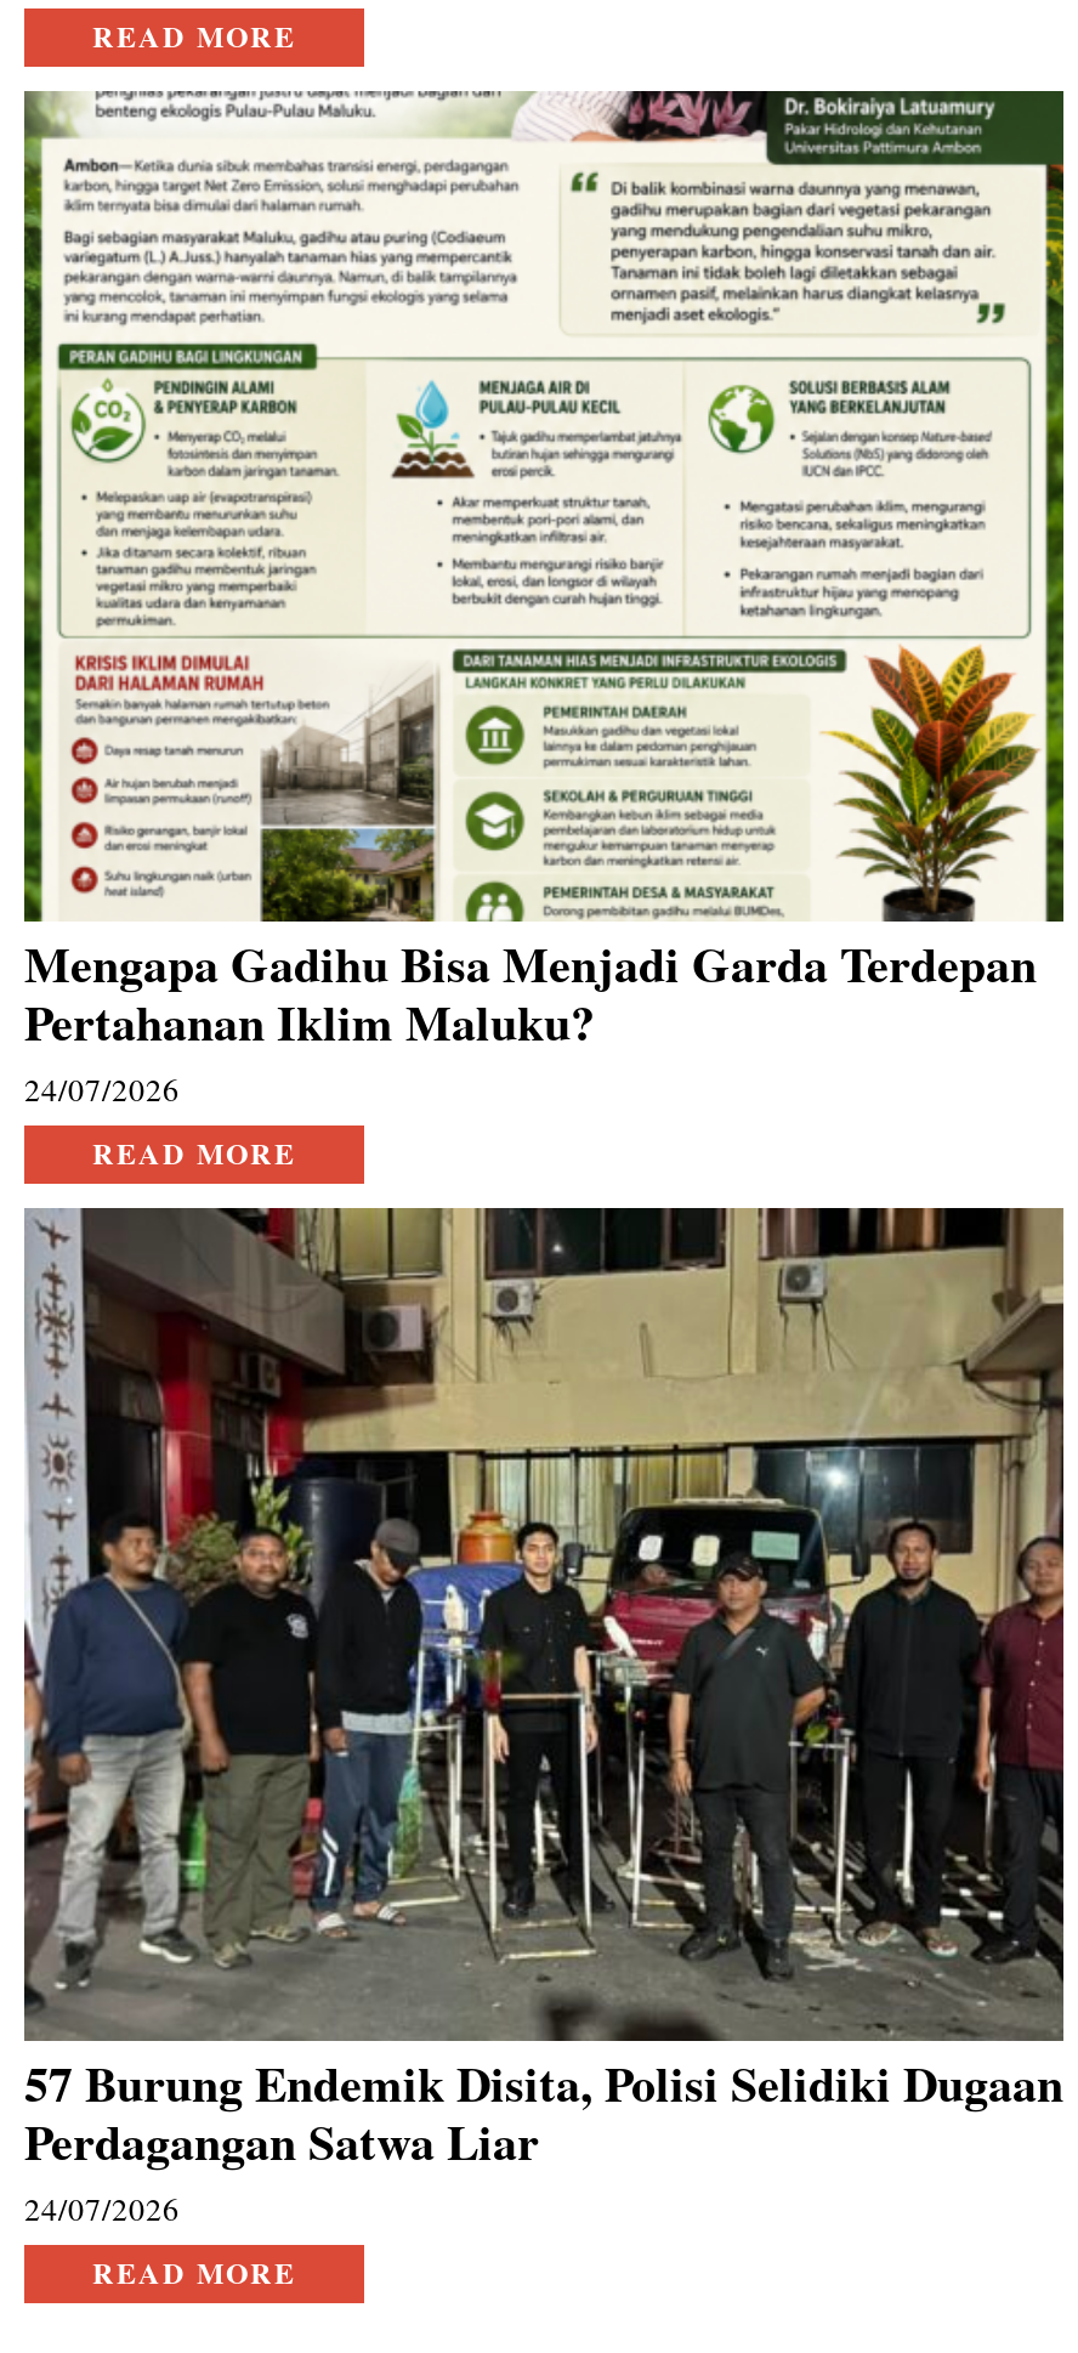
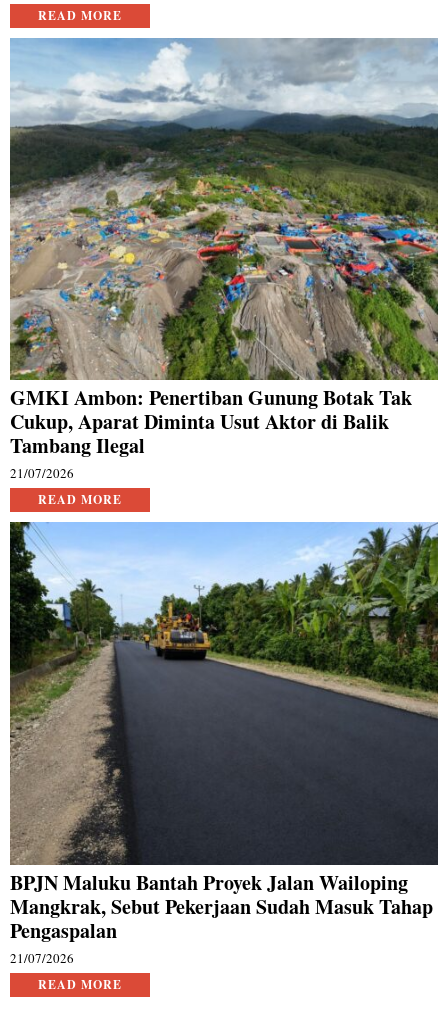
[22,89,1066,1112] [image] | Mengapa Gadihu Bisa Menjadi Garda Terdepan | Pertahanan Iklim Maluku? | 24/07/2026 -> [9,38,439,482] [image] | GMKI Ambon: Penertiban Gunung Botak Tak | Cukup, Aparat Diminta Usut Aktor di Balik | Tambang Ilegal | 21/07/2026
[24,1206,1063,2230] [image] | 57 Burung Endemik Disita, Polisi Selidiki Dugaan | Perdagangan Satwa Liar | 24/07/2026 -> [9,521,438,967] [image] | BPJN Maluku Bantah Proyek Jalan Wailoping | Mangkrak, Sebut Pekerjaan Sudah Masuk Tahap | Pengaspalan | 21/07/2026

